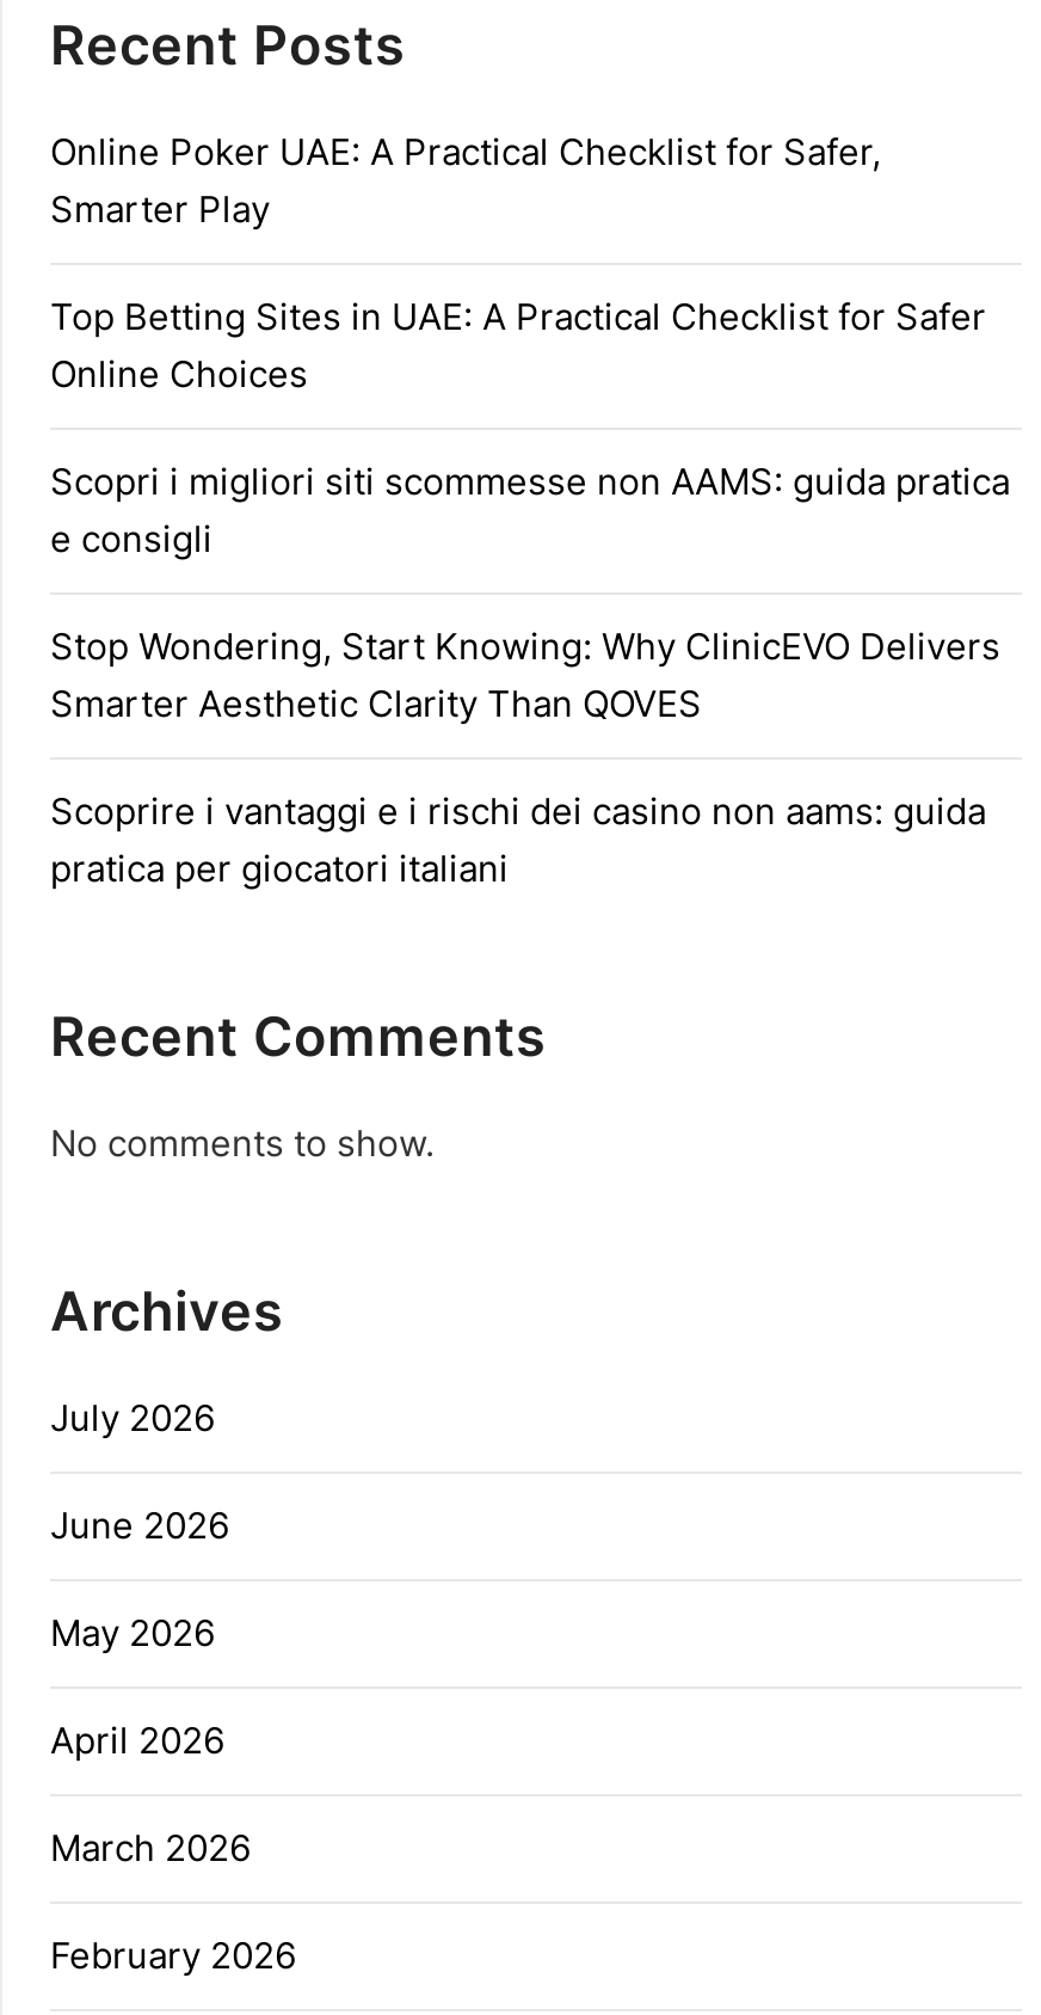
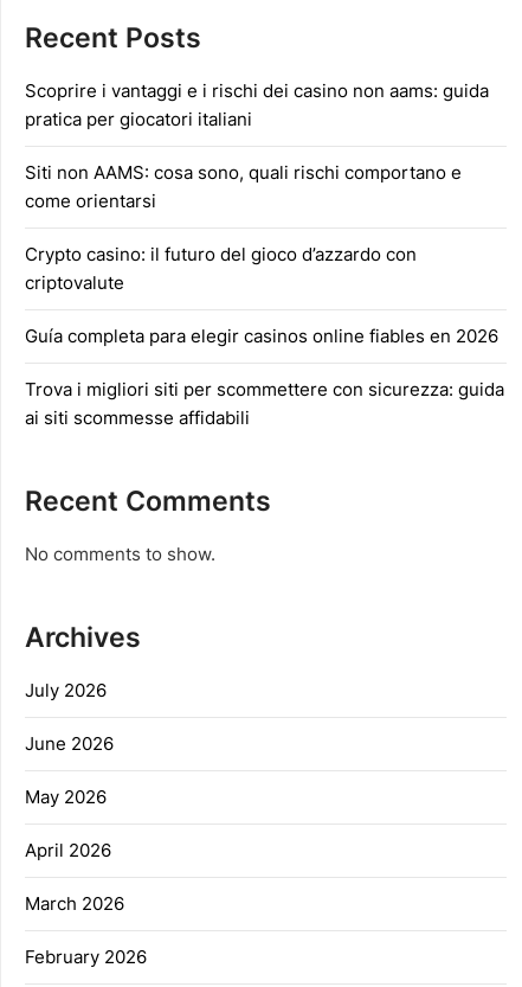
[50,129,1010,726] Online Poker UAE: A Practical Checklist for Safer, | Smarter Play | Top Betting Sites in UAE: A Practical Checklist for Safer | Online Choices | Scopri i migliori siti scommesse non AAMS: guida pratica | e consigli | Stop Wondering, Start Knowing: Why ClinicEVO Delivers | Smarter Aesthetic Clarity Than QOVES -> none
moved [50,788,986,891] -> [25,79,489,130]: Scoprire i vantaggi e i rischi dei casino non aams: guida | pratica per giocatori italiani
none -> [25,161,504,429] Siti non AAMS: cosa sono, quali rischi comportano e | come orientarsi | Crypto casino: il futuro del gioco d’azzardo con | criptovalute | Guía completa para elegir casinos online fiables en 2026 | Trova i migliori siti per scommettere con sicurezza: guida | ai siti scommesse affidabili

